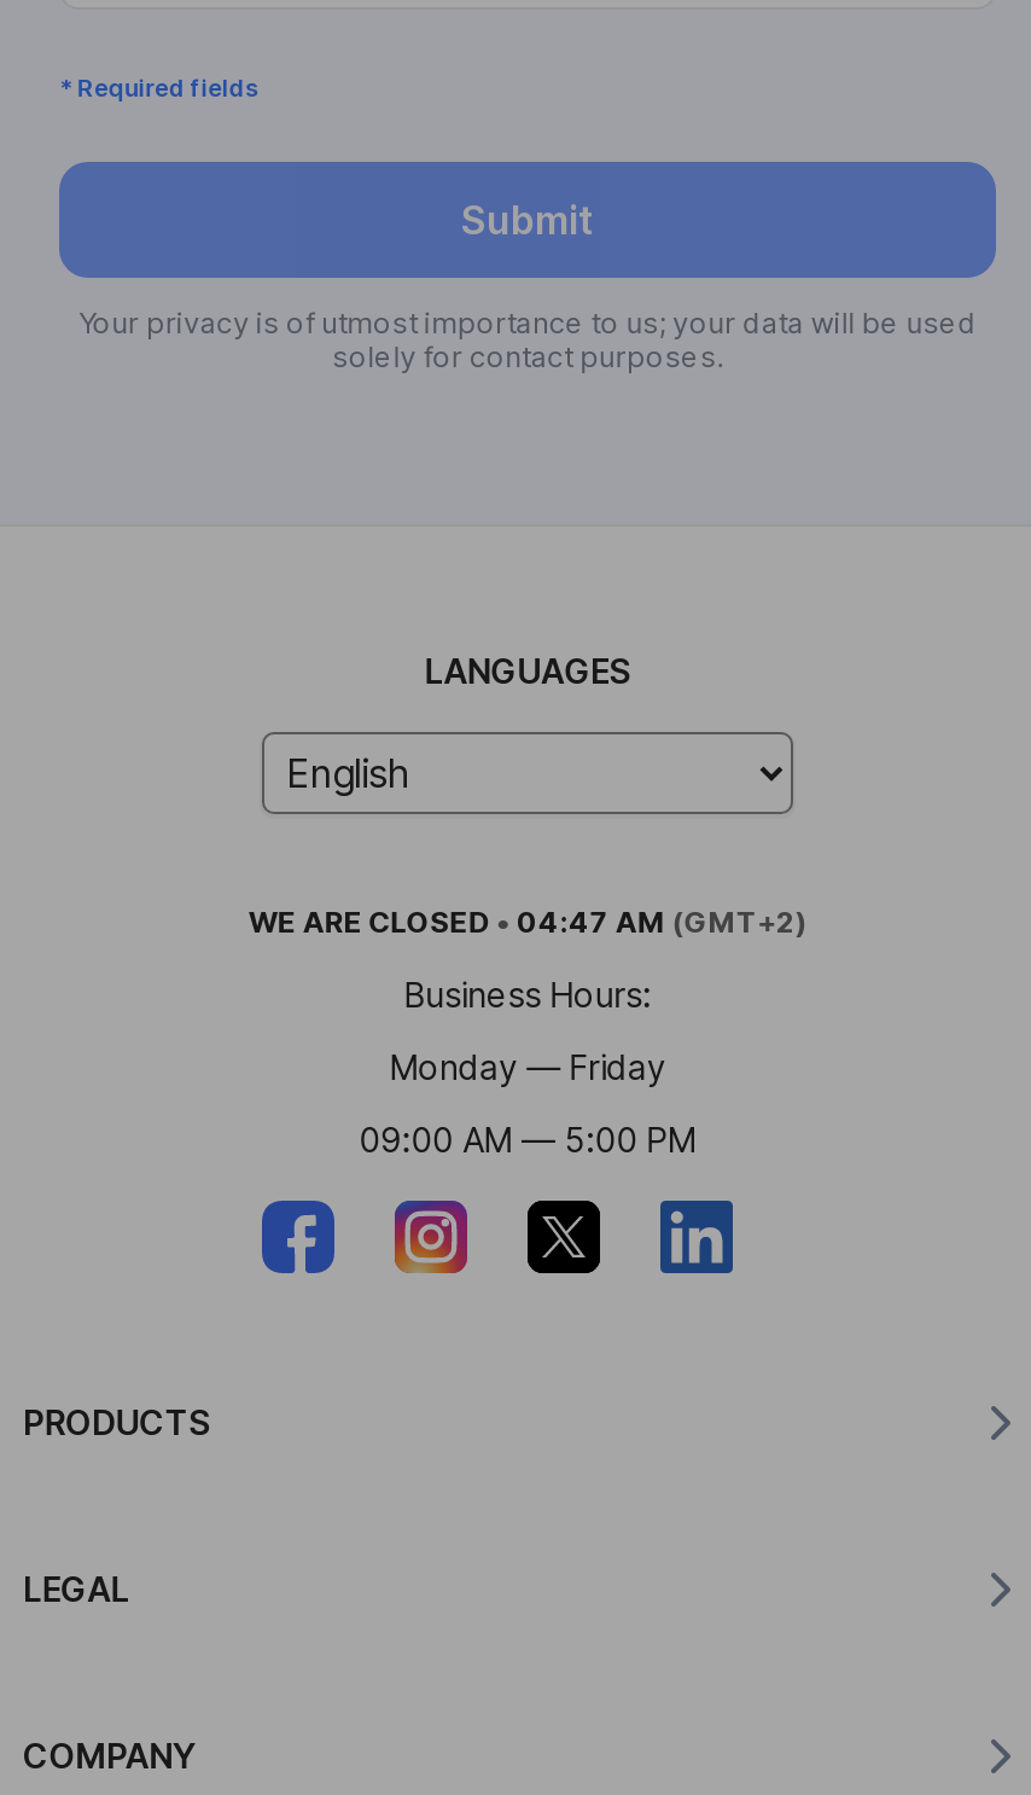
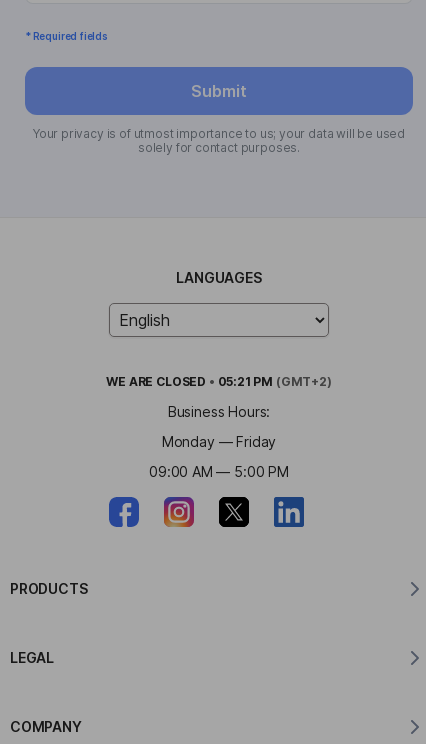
[248,903,807,939] WE ARE CLOSED • 04:47 AM (GMT+2) -> [106,374,332,389] WE ARE CLOSED • 05:21 PM (GMT+2)

